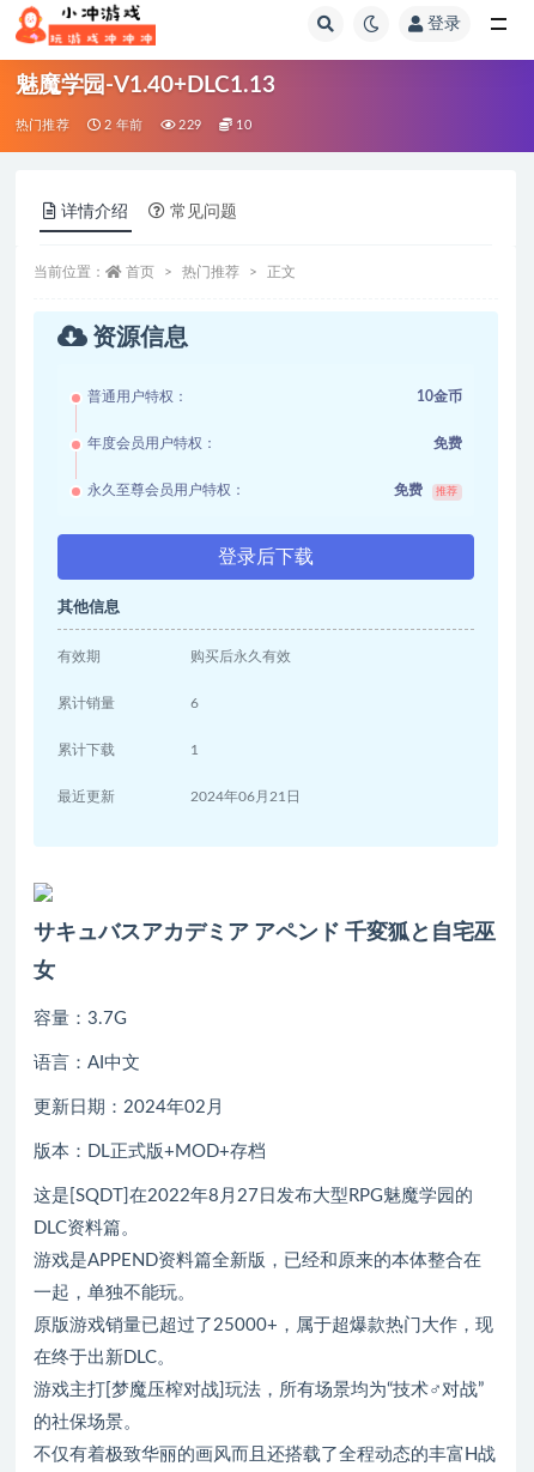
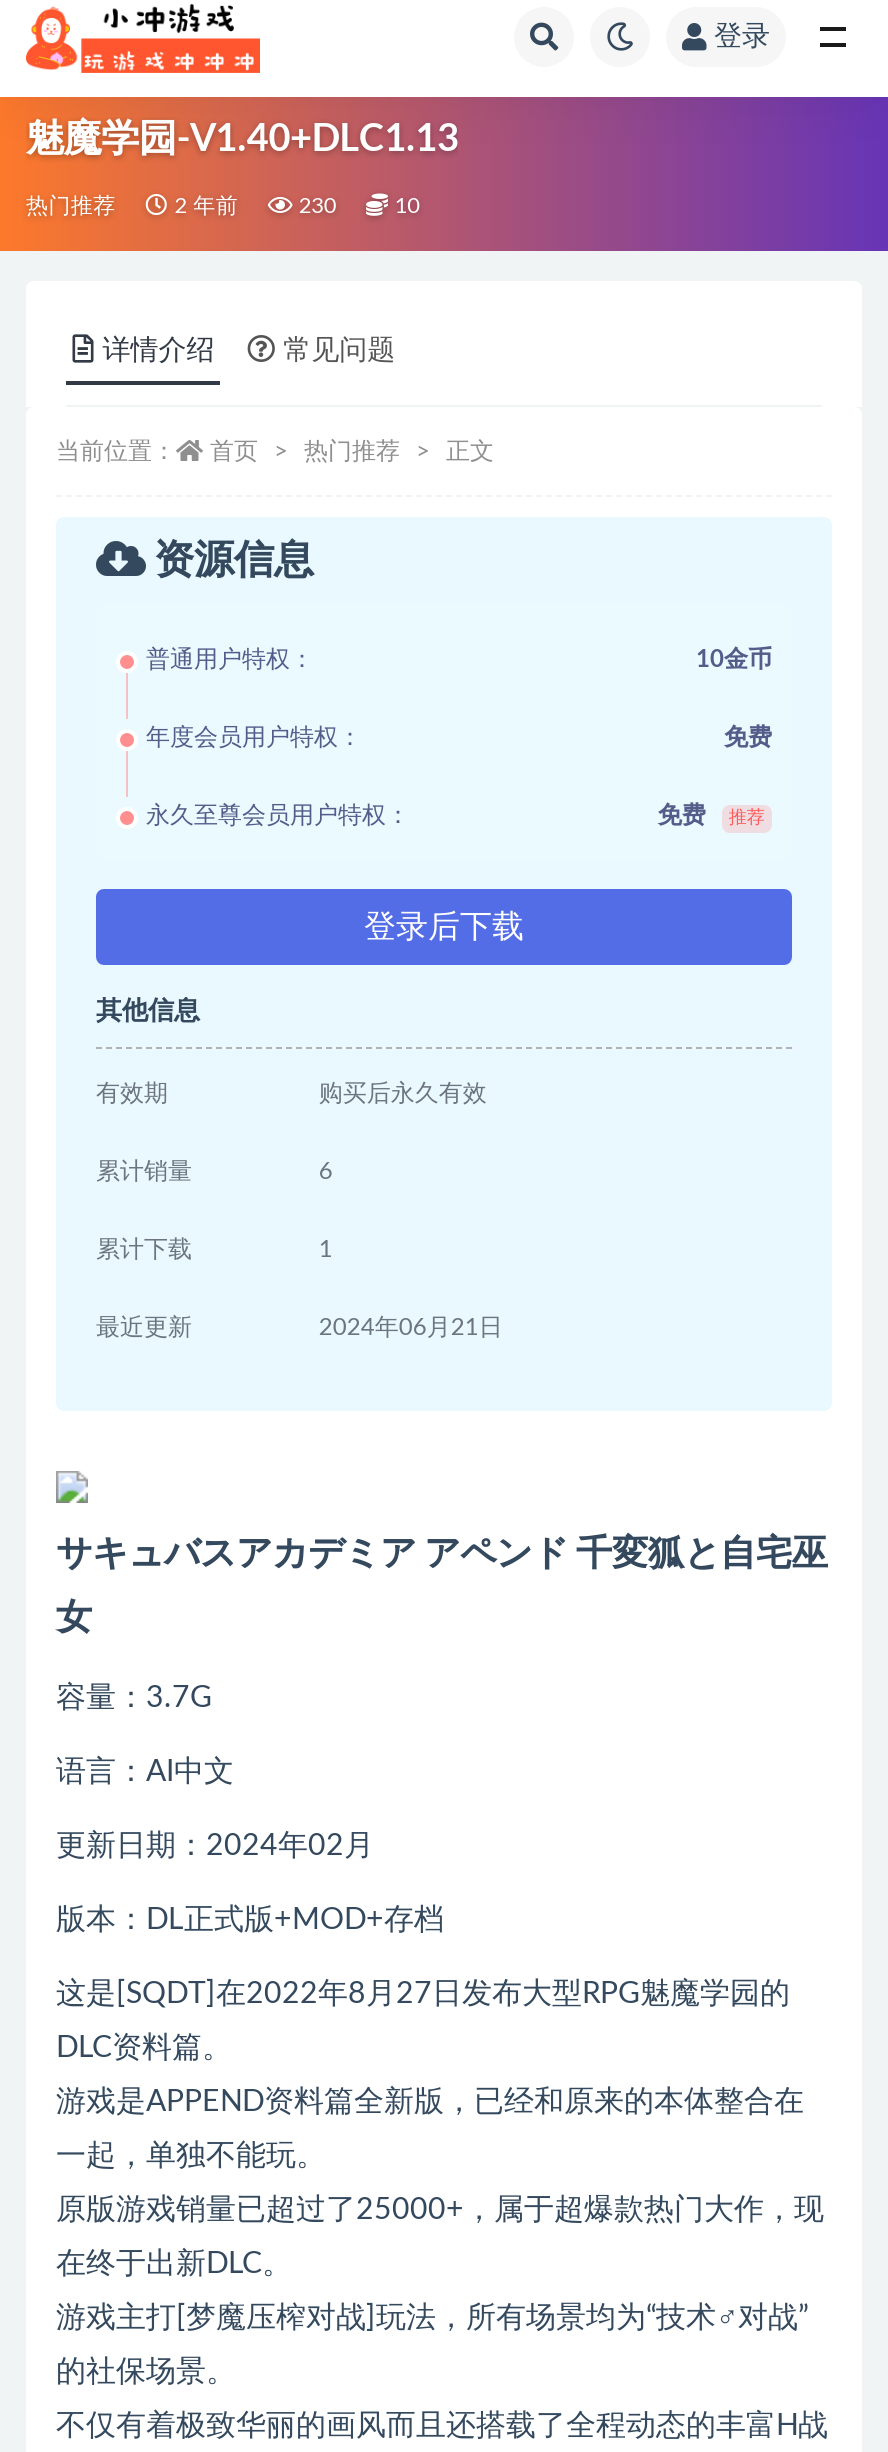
[175,119,201,132] 229 -> [292,195,336,217] 230

